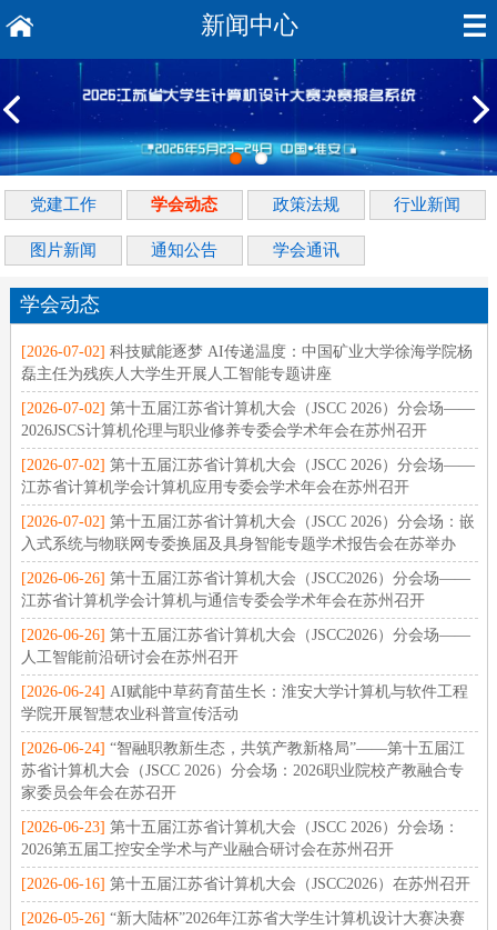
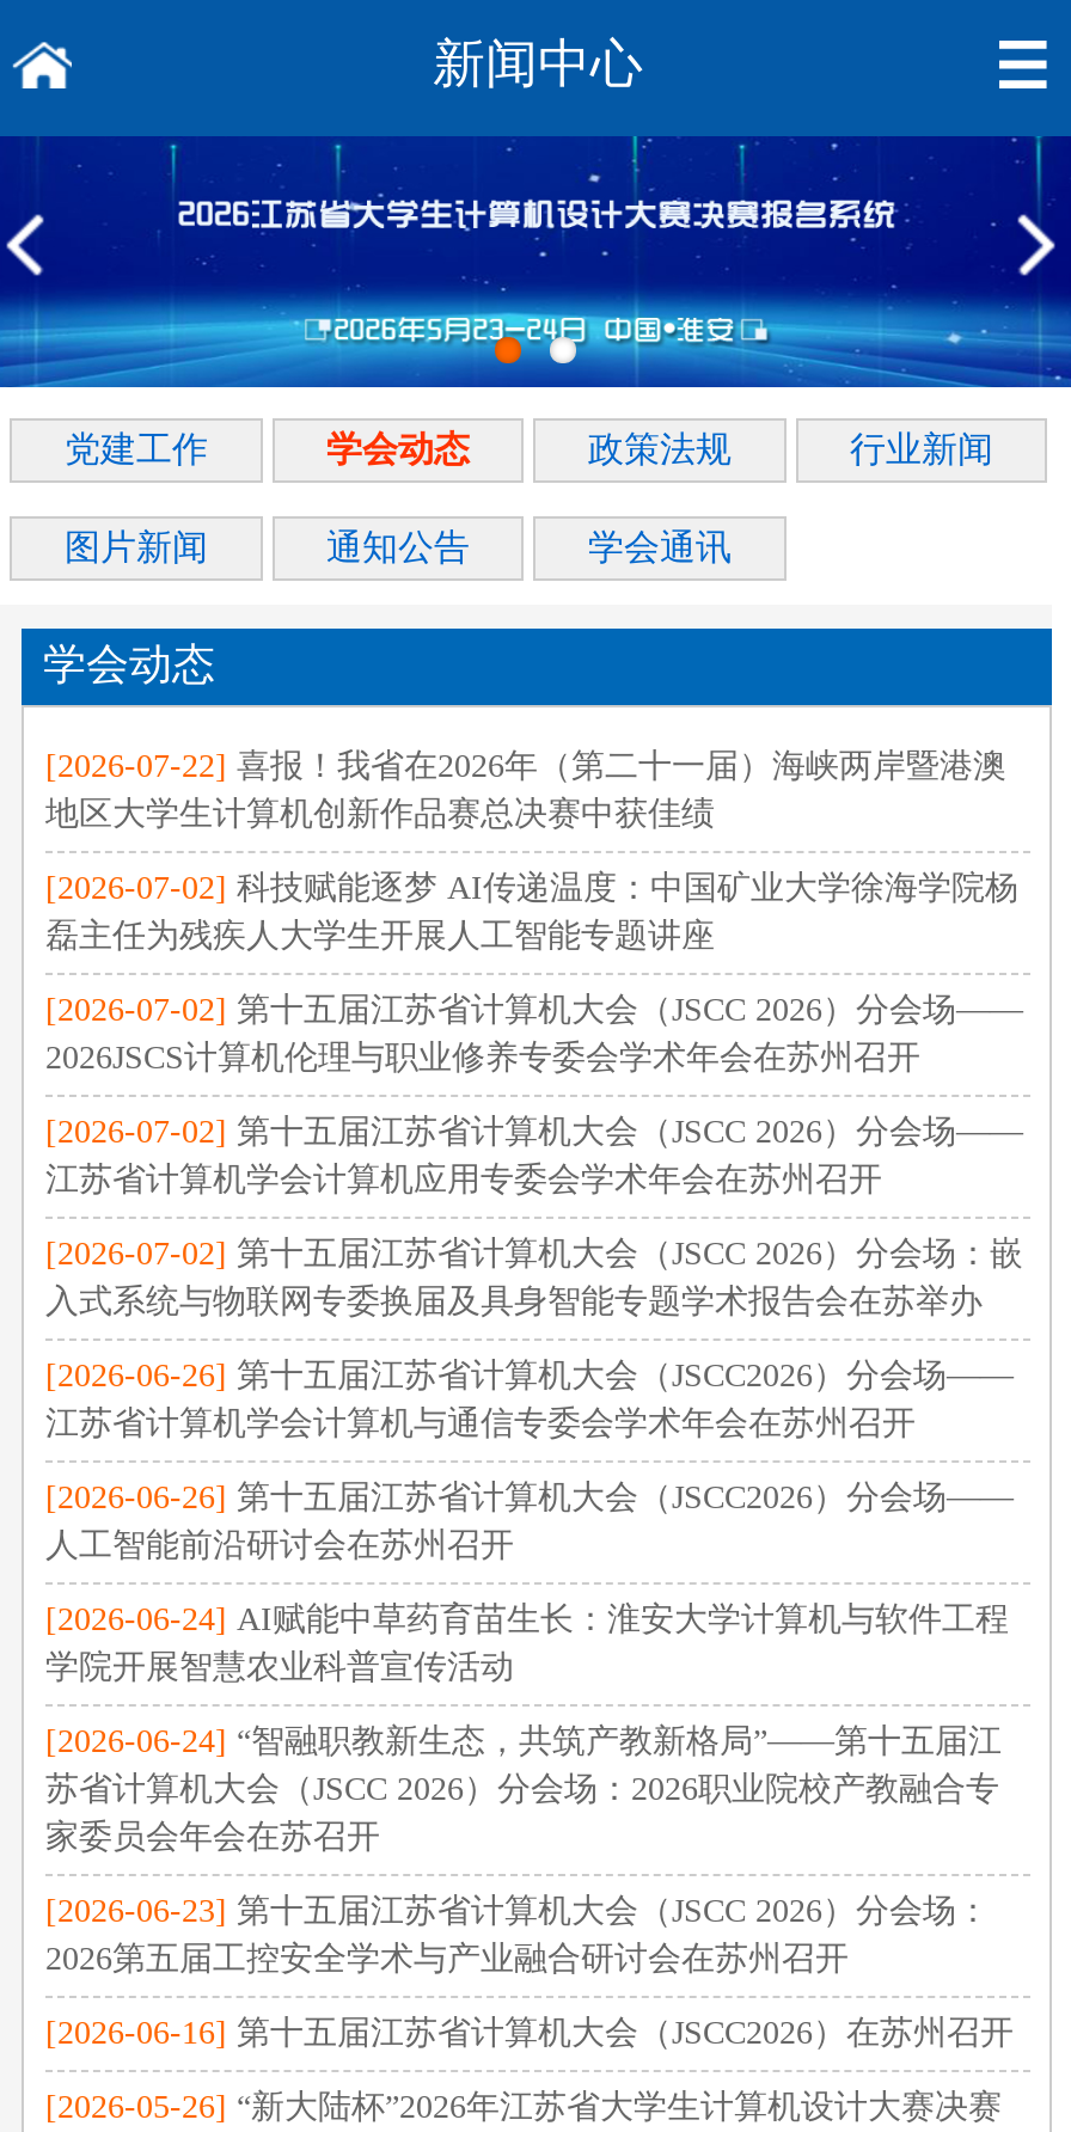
none -> [45,748,1006,832] [2026-07-22]喜报！我省在2026年（第二十一届）海峡两岸暨港澳 | 地区大学生计算机创新作品赛总决赛中获佳绩

